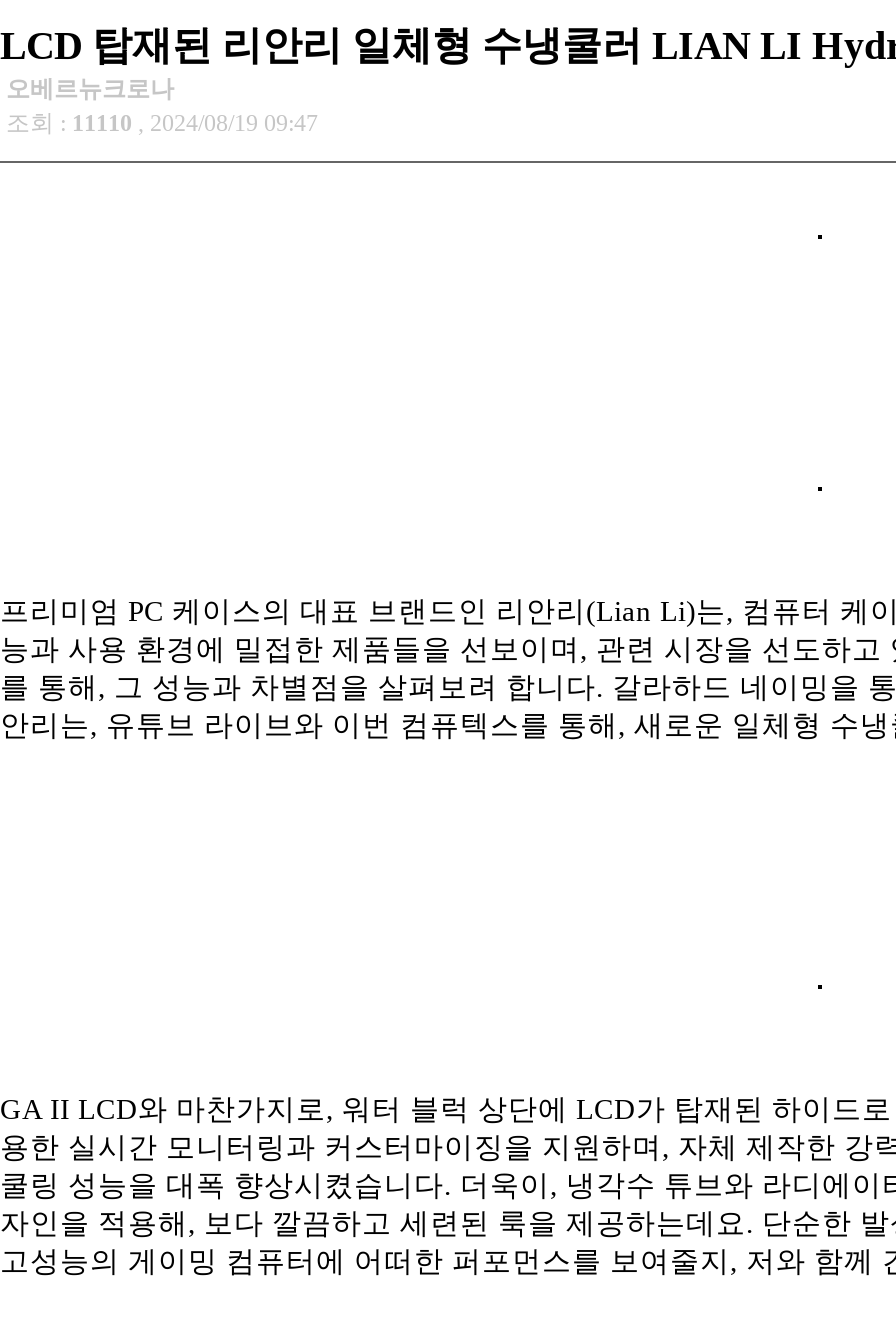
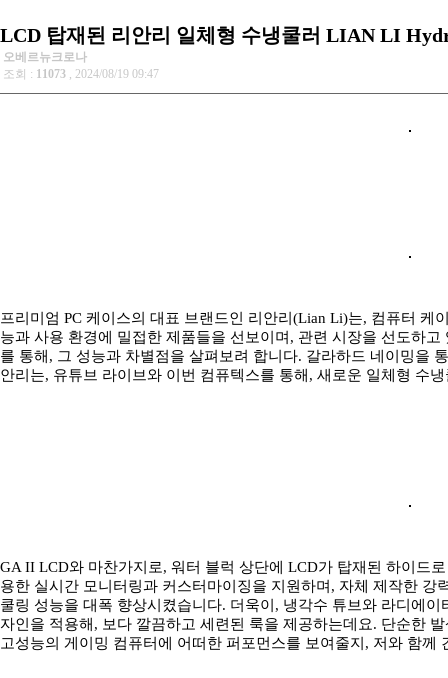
[0,109,318,137] 조회 : 11110, 2024/08/19 09:47 -> [0,67,159,81] 조회 : 11073, 2024/08/19 09:47

